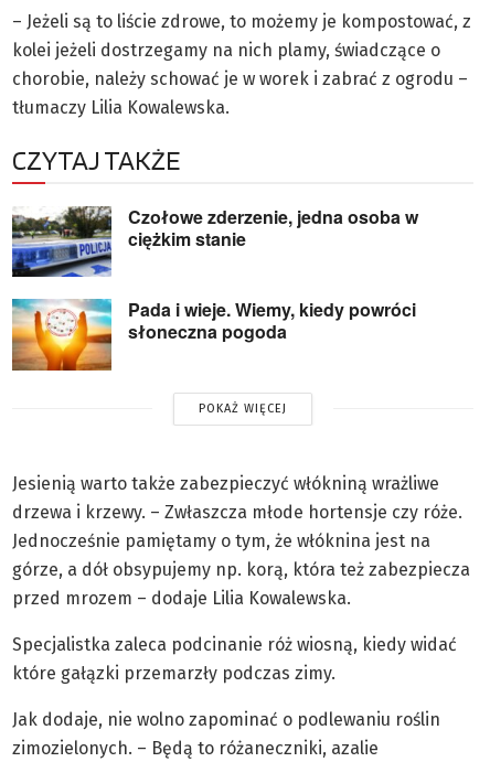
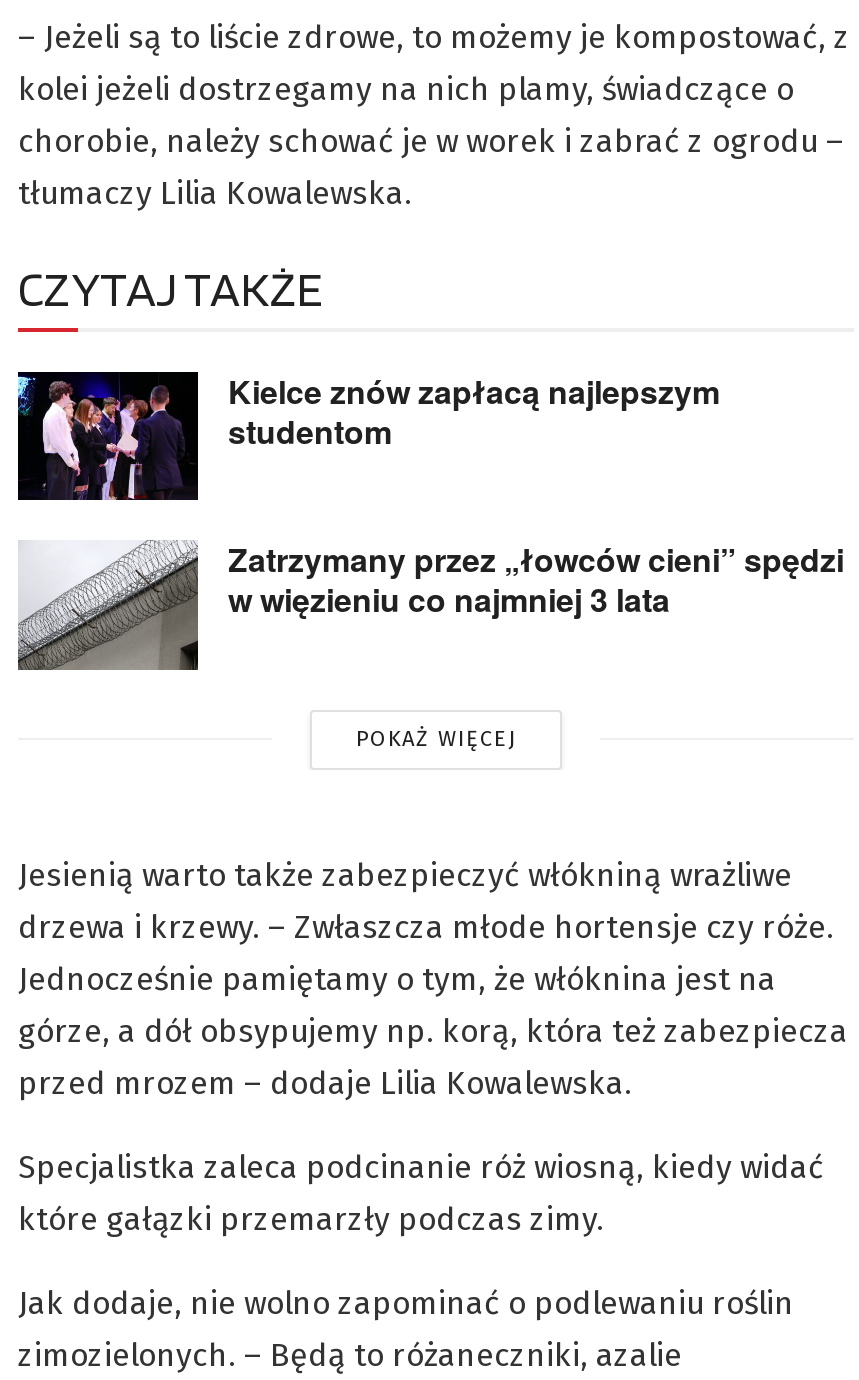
[11,204,418,278] [image] | Czołowe zderzenie, jedna osoba w | ciężkim stanie -> [16,368,720,502] [image] | Kielce znów zapłacą najlepszym | studentom
[11,297,416,372] [image] | Pada i wieje. Wiemy, kiedy powróci | słoneczna pogoda -> [18,537,844,672] [image] | Zatrzymany przez „łowców cieni” spędzi | w więzieniu co najmniej 3 lata

